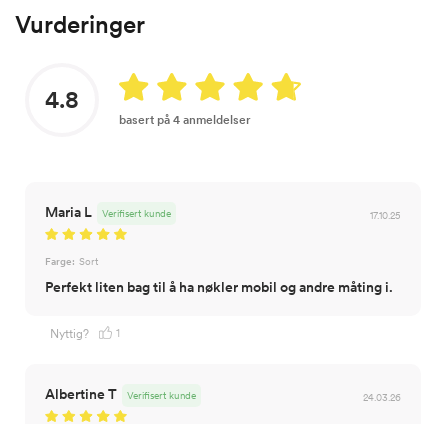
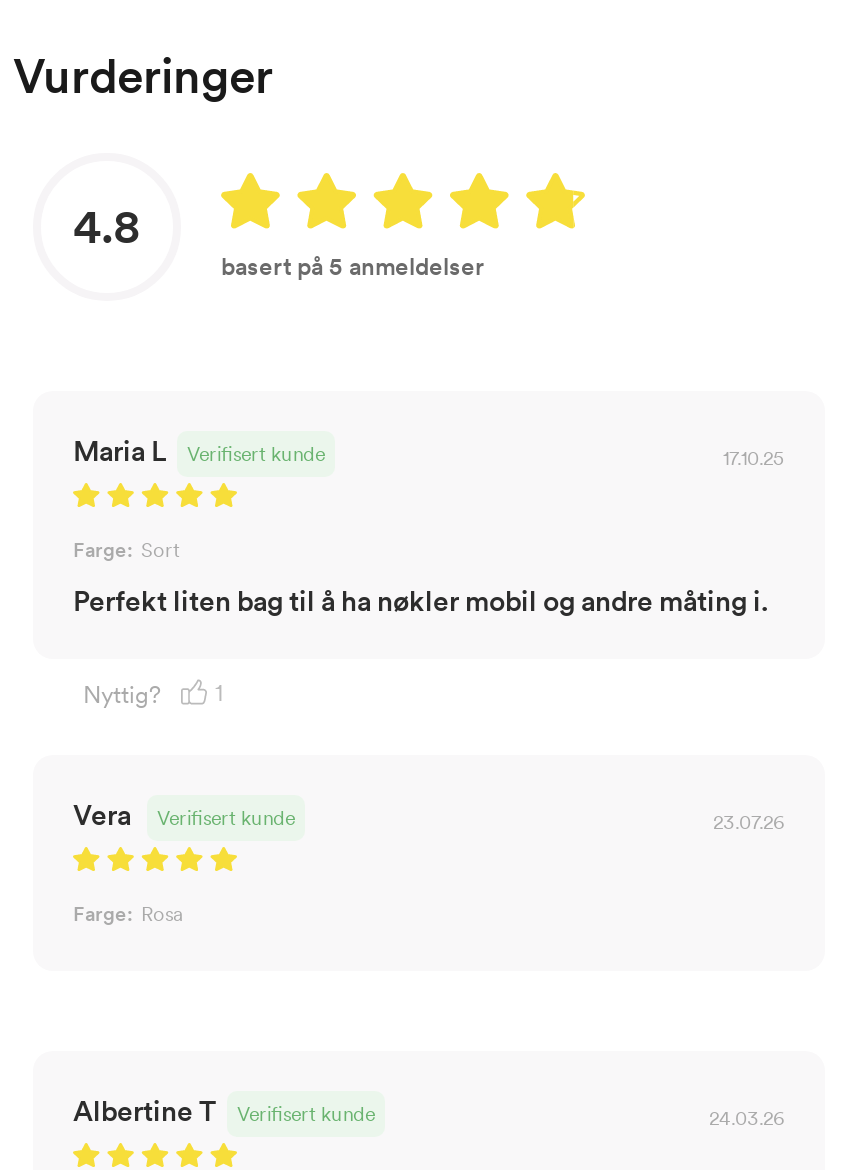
[119,113,251,127] basert på 4 anmeldelser -> [221,253,485,281] basert på 5 anmeldelser
none -> [73,800,785,834] Vera | 23.07.26 | Verifisert kunde
none -> [73,902,183,926] Farge: Rosa

